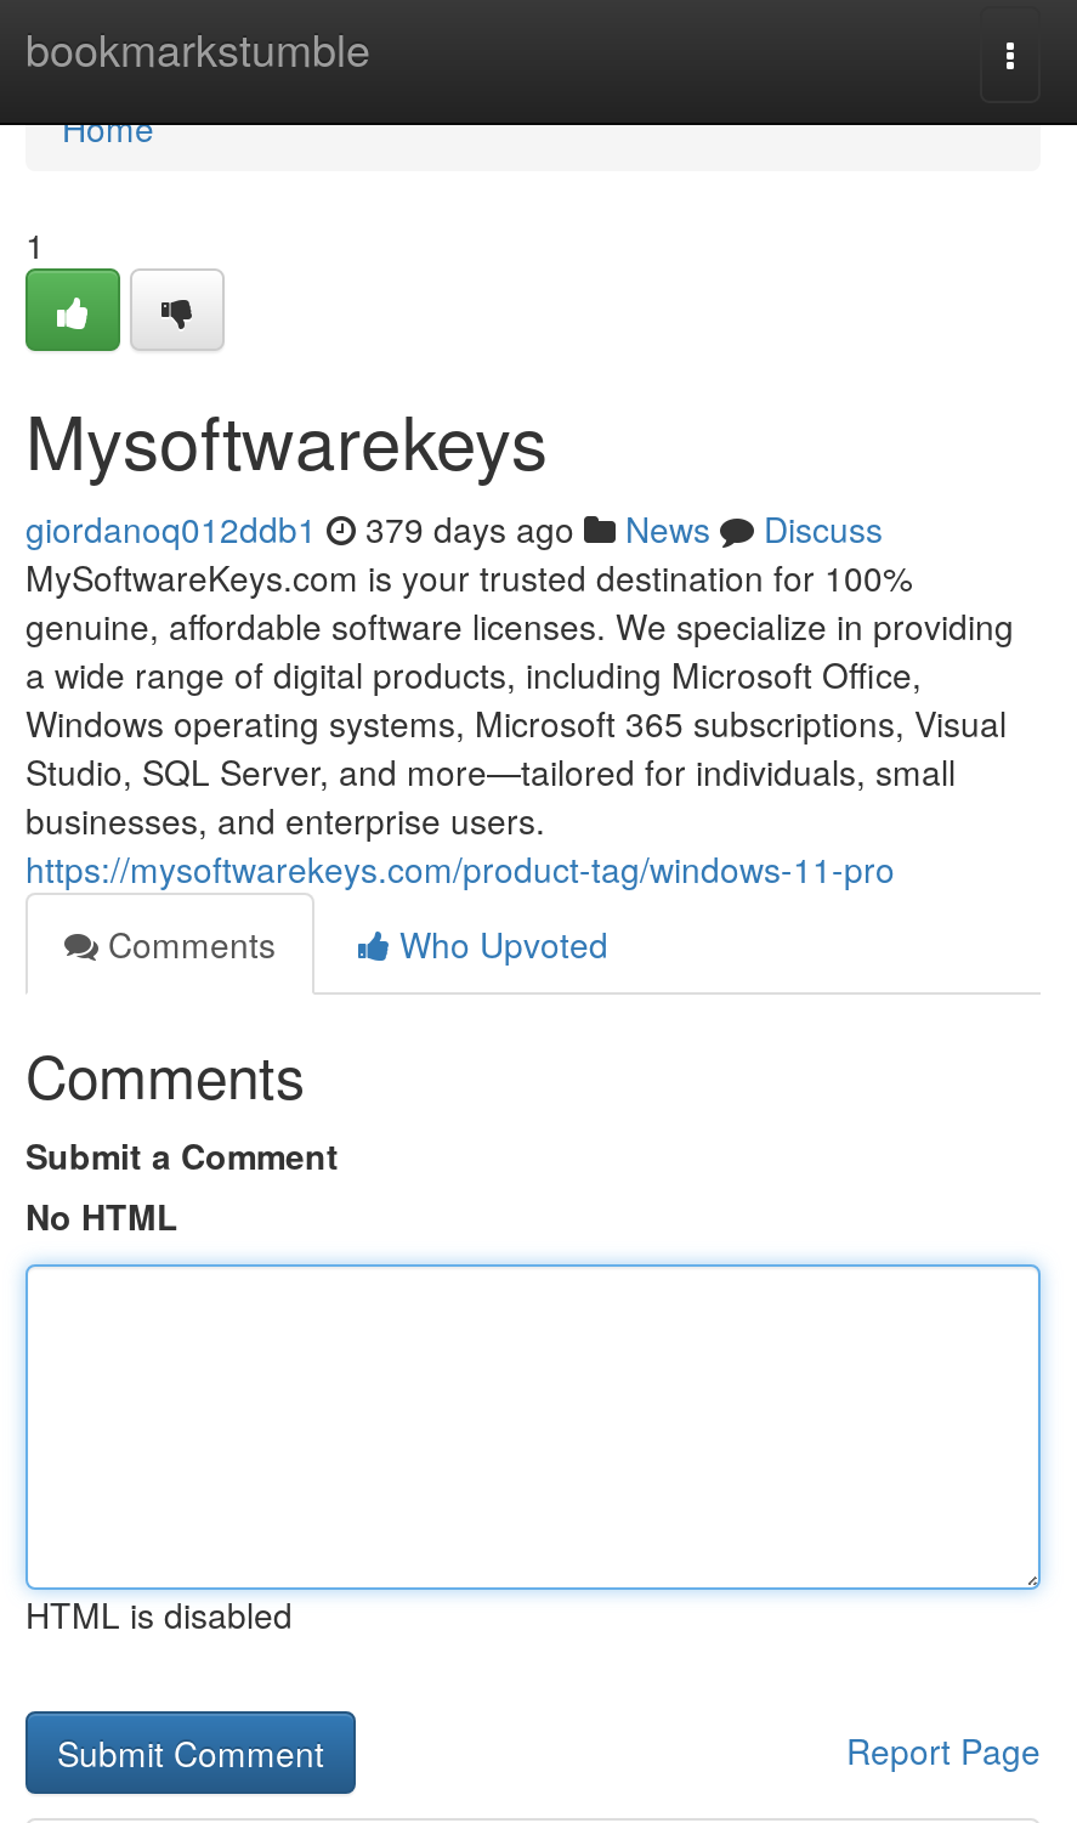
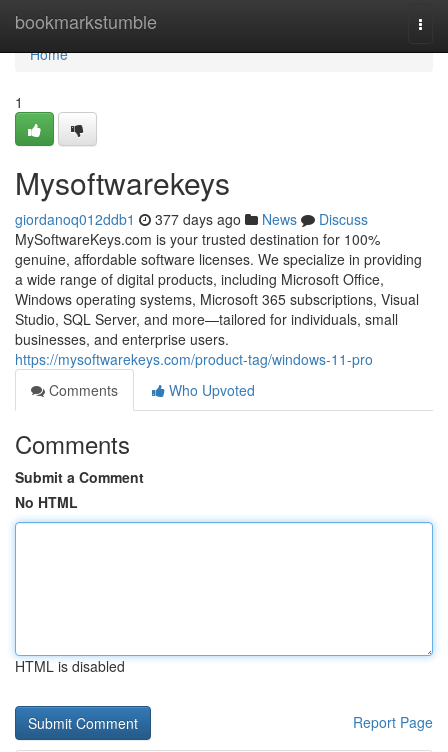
[25,504,883,553] giordanoq012ddb1 379 days ago News Discuss -> [15,209,368,229] giordanoq012ddb1 377 days ago News Discuss

